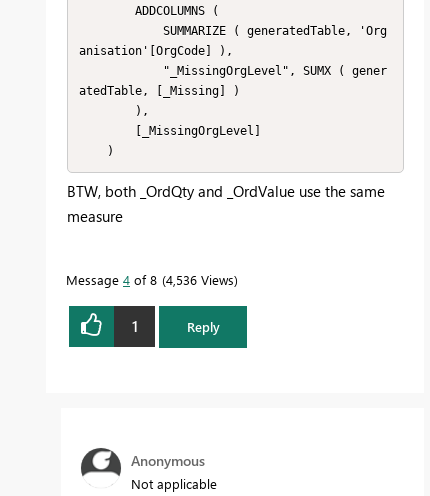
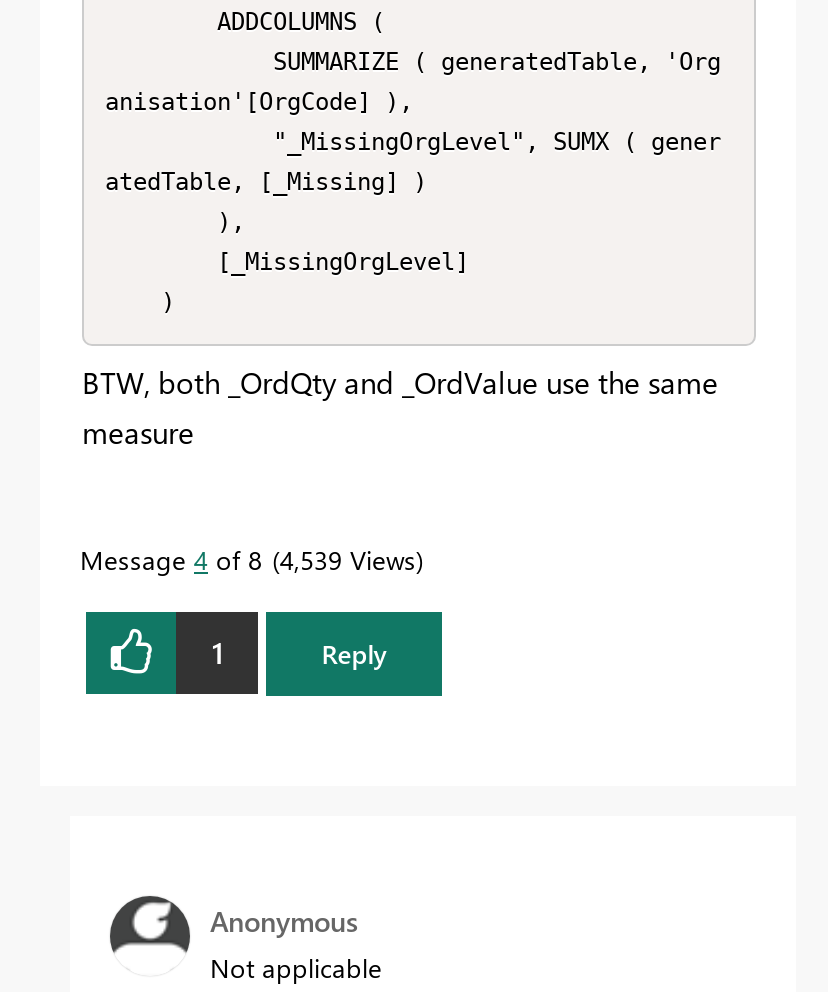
[66,271,234,288] Message 4 of 8 4,536 Views -> [80,542,416,576] Message 4 of 8 4,539 Views

